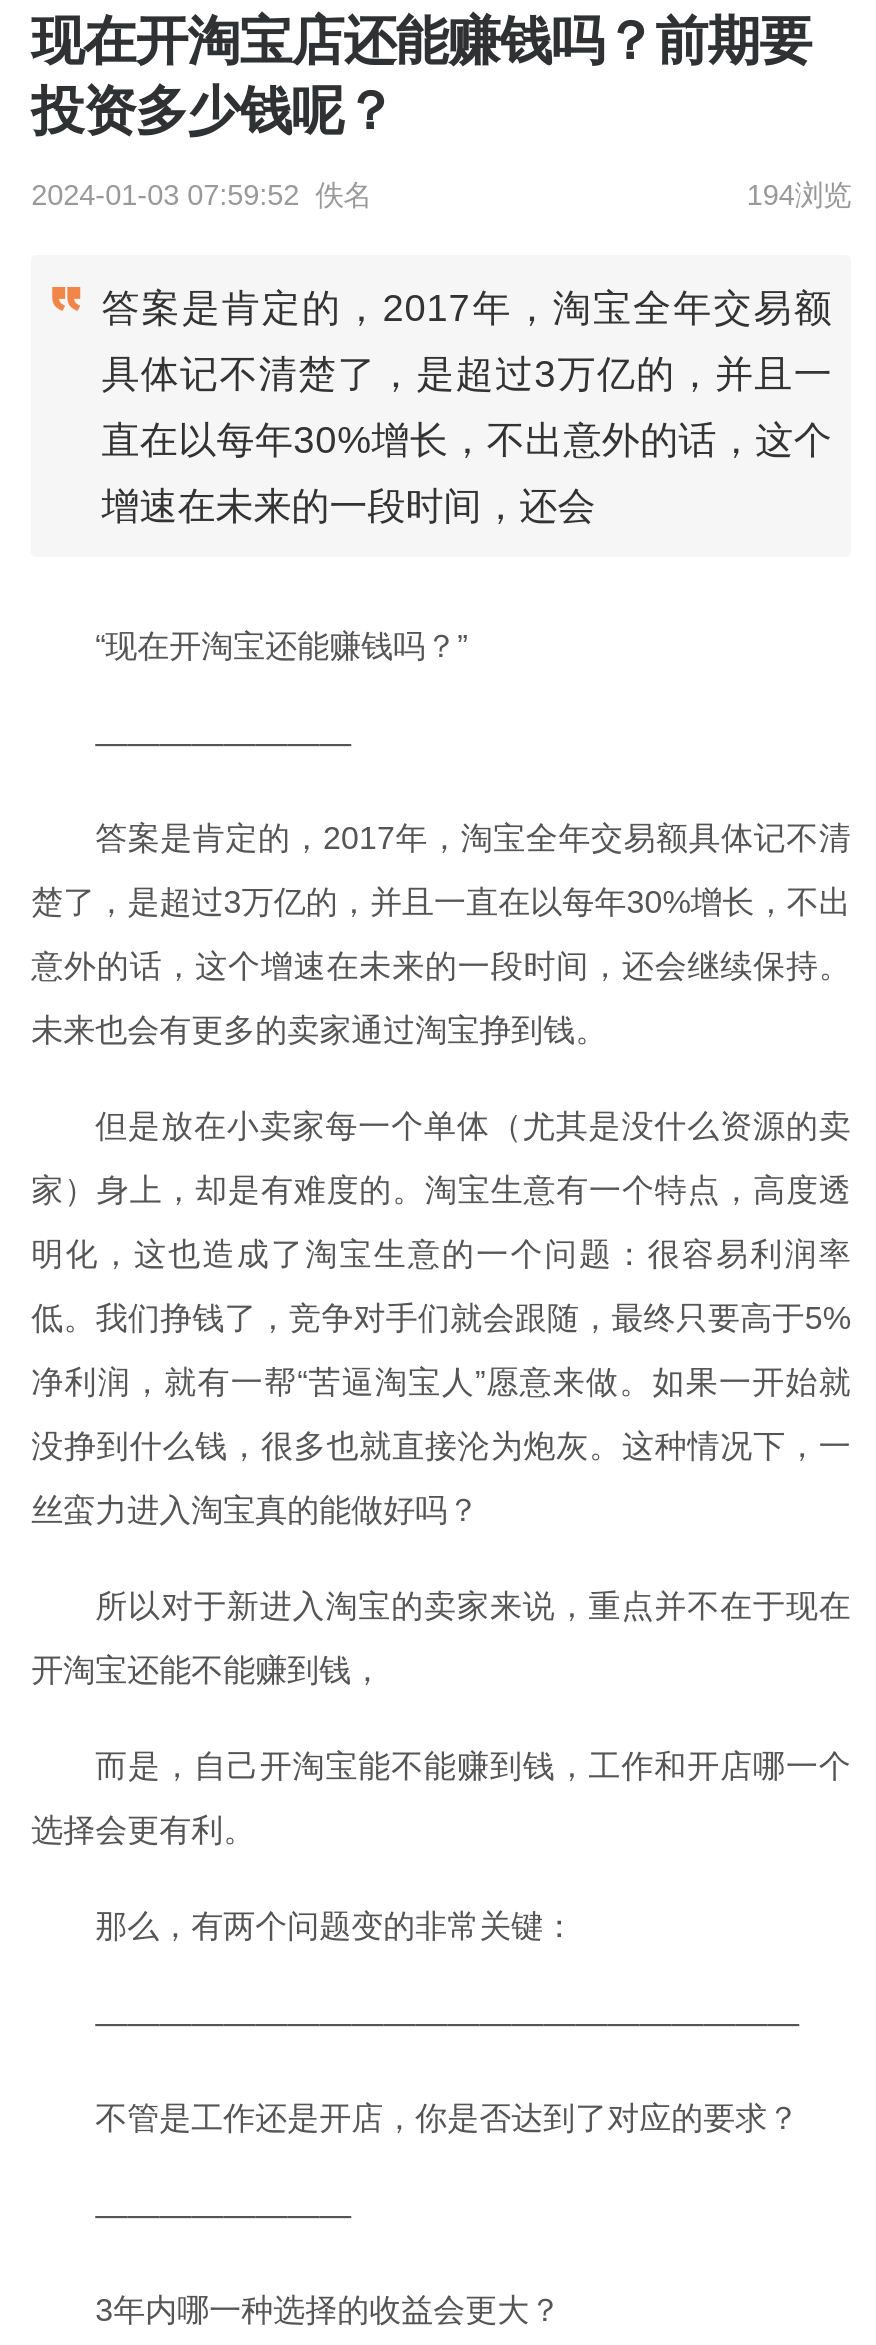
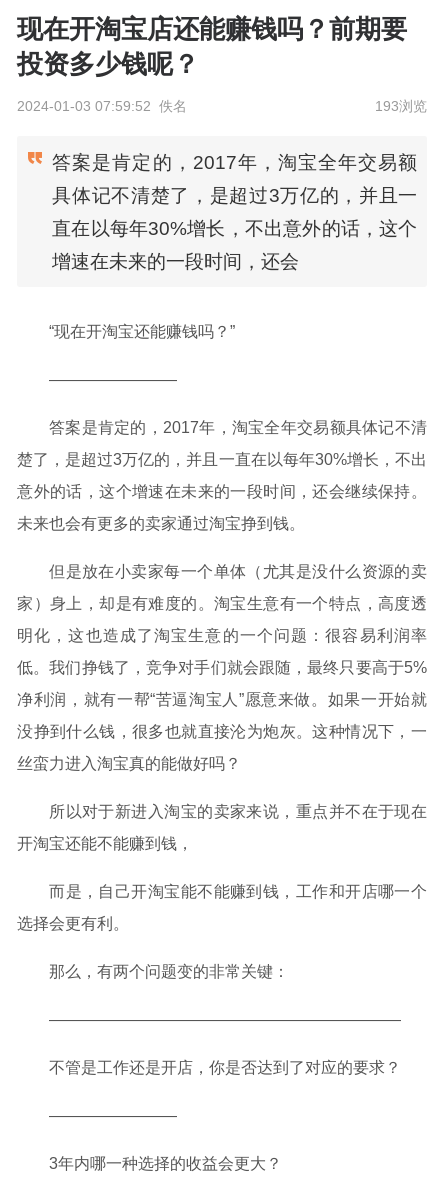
[747,179,851,211] 194浏览 -> [375,98,427,114] 193浏览

